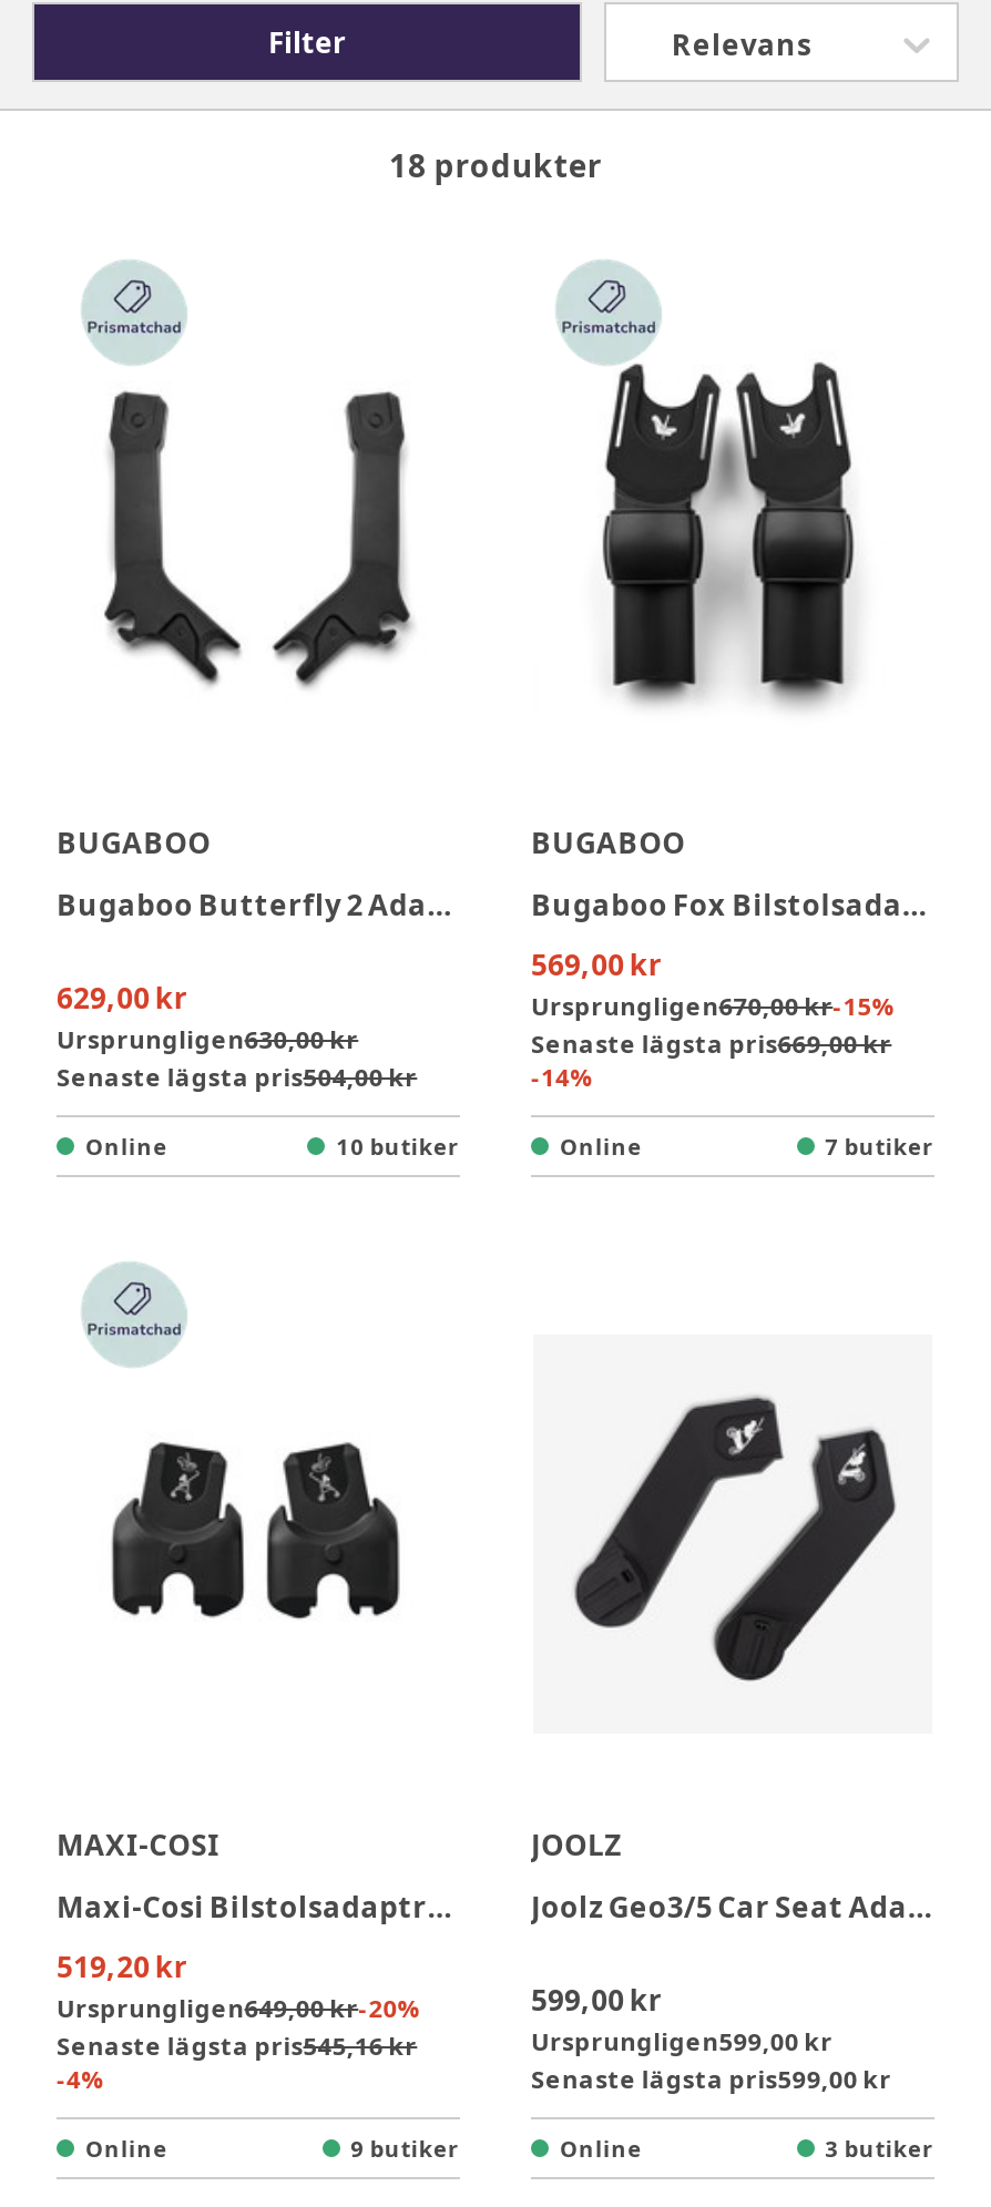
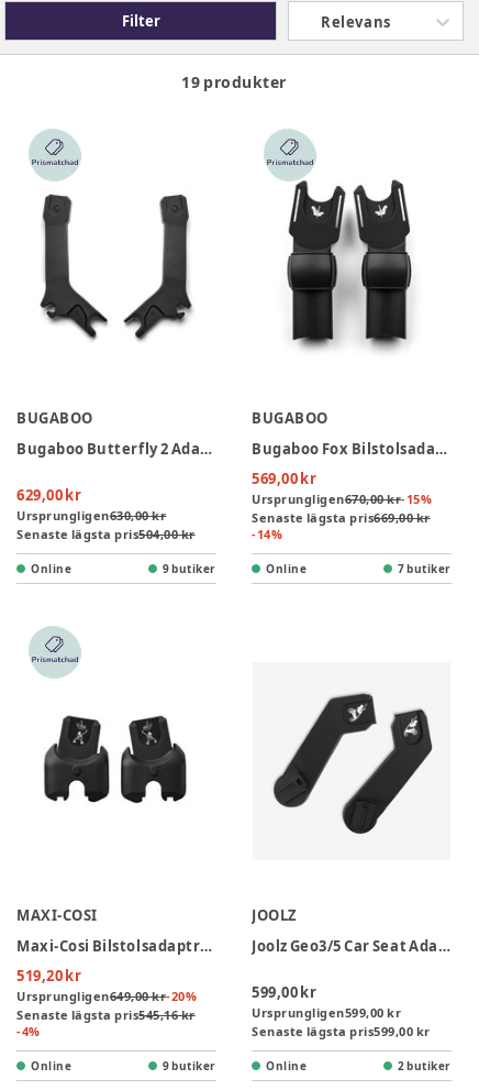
[389,144,602,186] 18 produkter -> [181,71,287,92] 19 produkter
[336,1131,460,1162] 10 butiker -> [162,561,216,576] 9 butiker
[825,2133,934,2164] 3 butiker -> [397,1058,452,1074] 2 butiker

